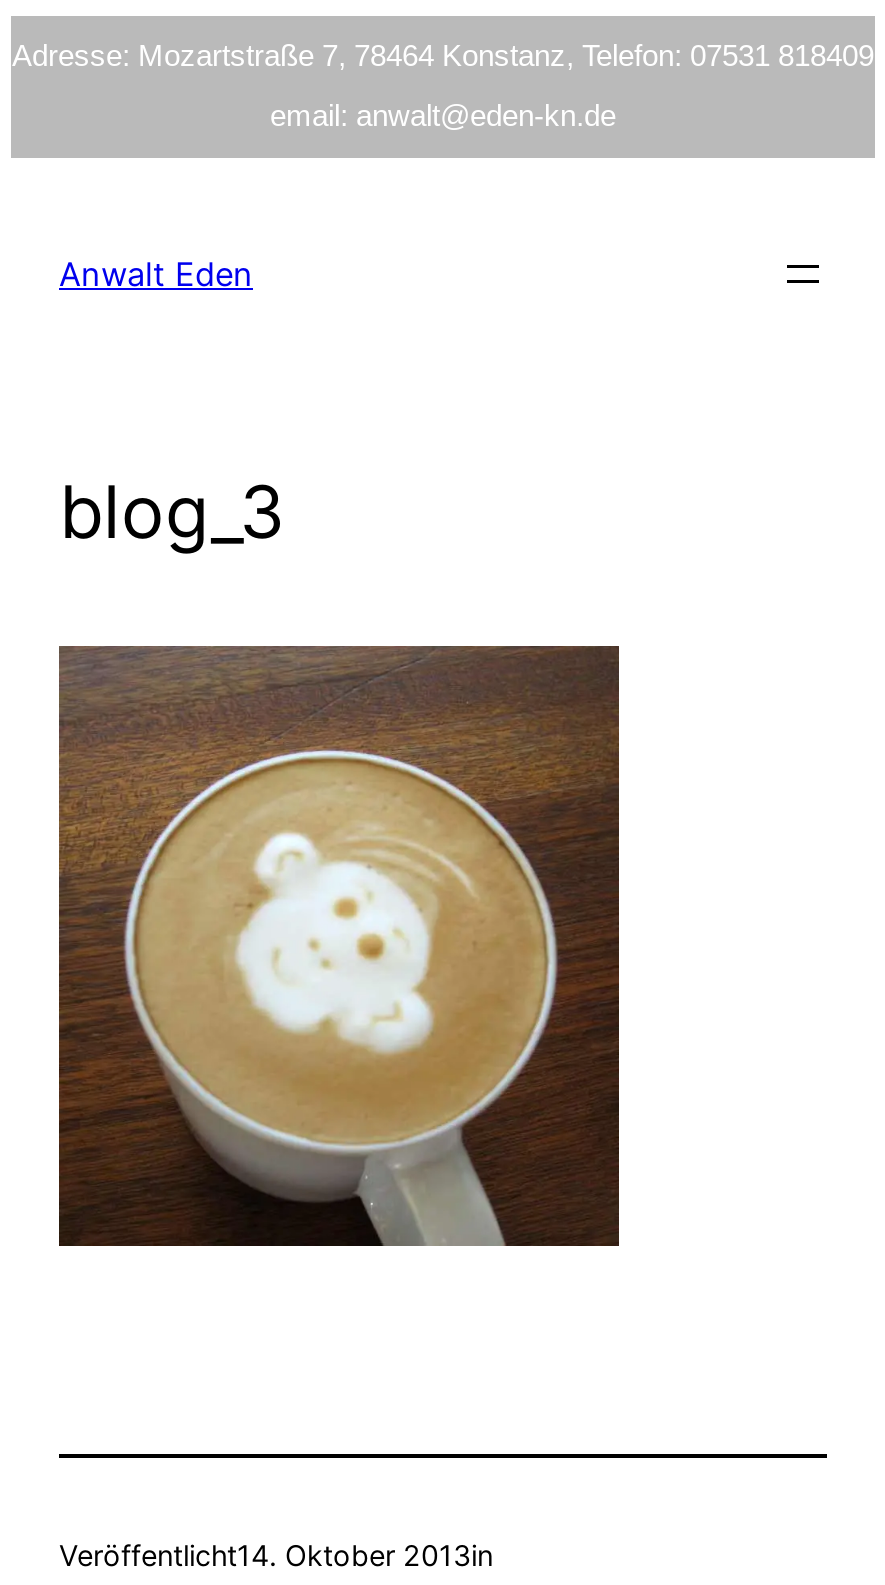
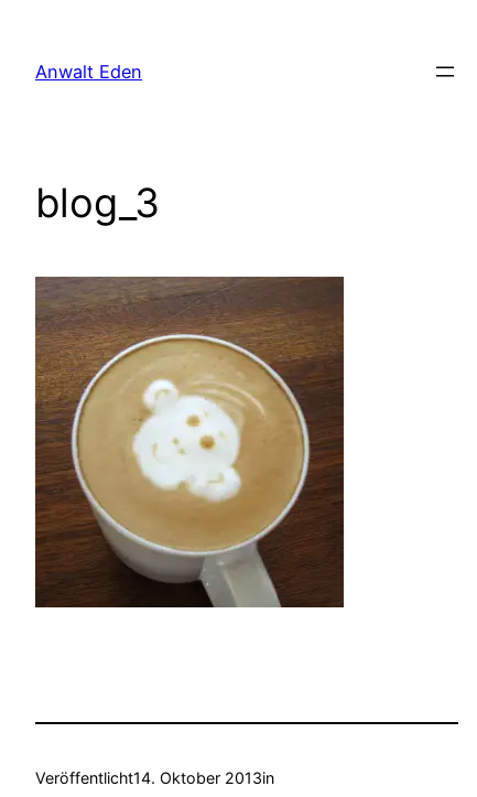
[12,38,874,132] Adresse: Mozartstraße 7, 78464 Konstanz, Telefon: 07531 818409 | email: anwalt@eden-kn.de -> none

